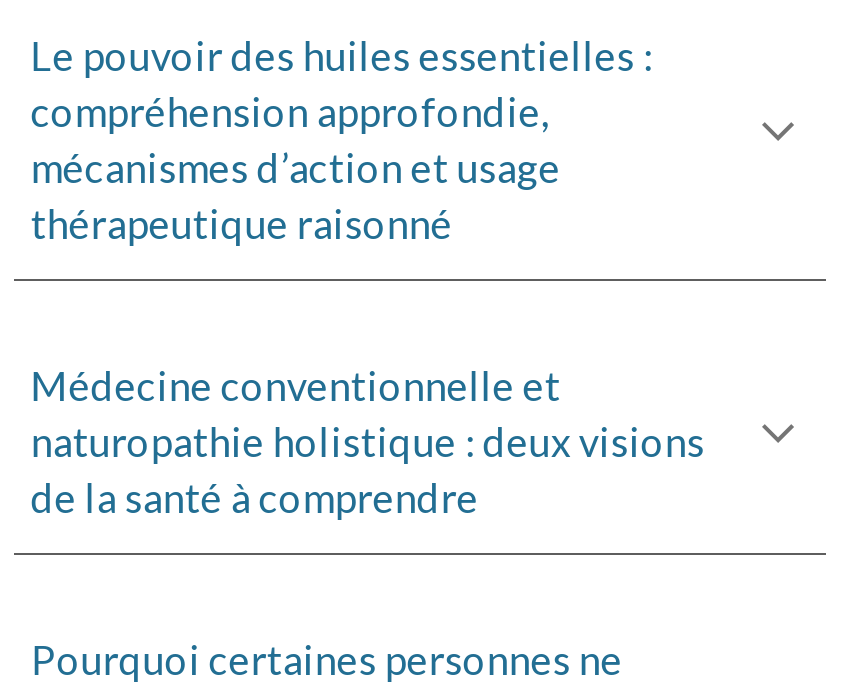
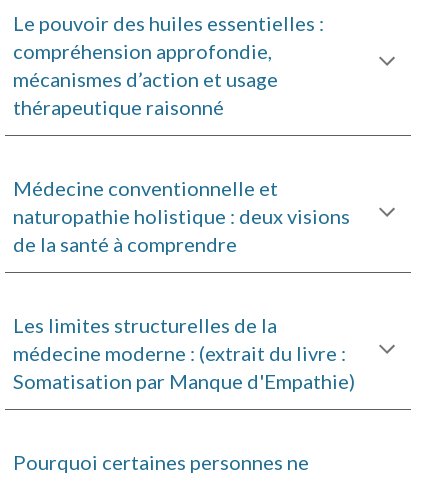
none -> [13,313,355,393] Les limites structurelles de la | médecine moderne : (extrait du livre : | Somatisation par Manque d'Empathie)

